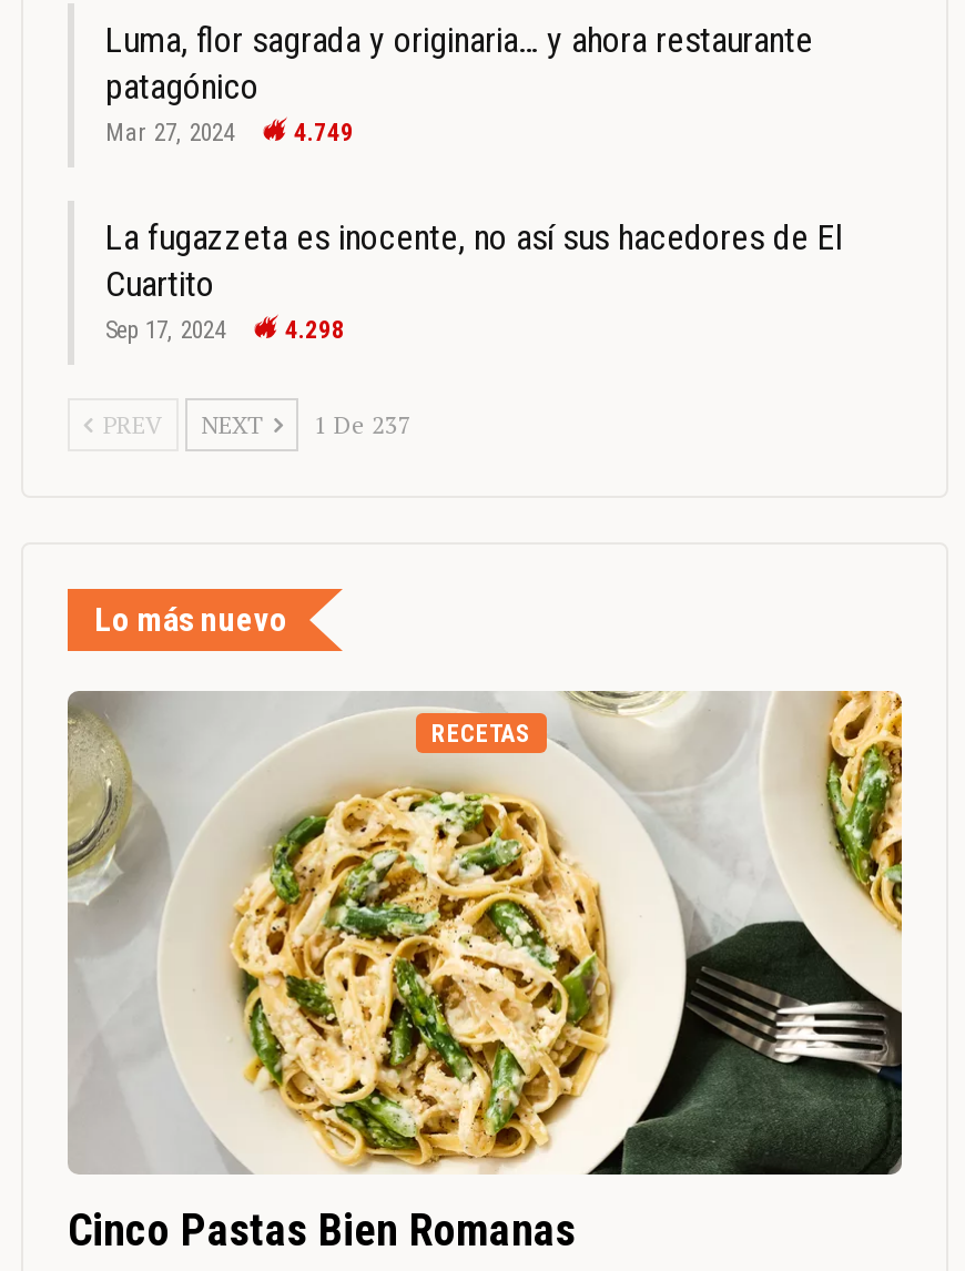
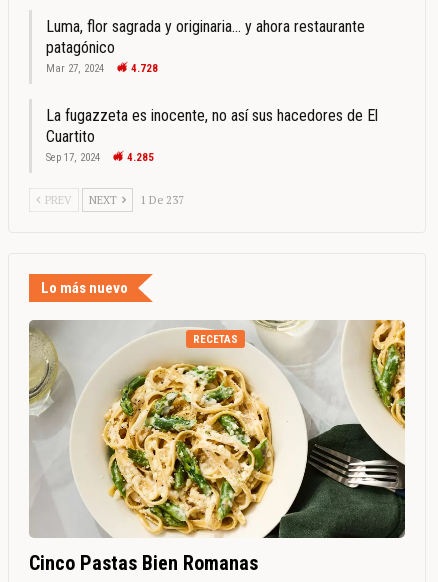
[294,120,354,148] 4.749 -> [131,62,158,75] 4.728
[285,317,345,346] 4.298 -> [127,151,154,164] 4.285

